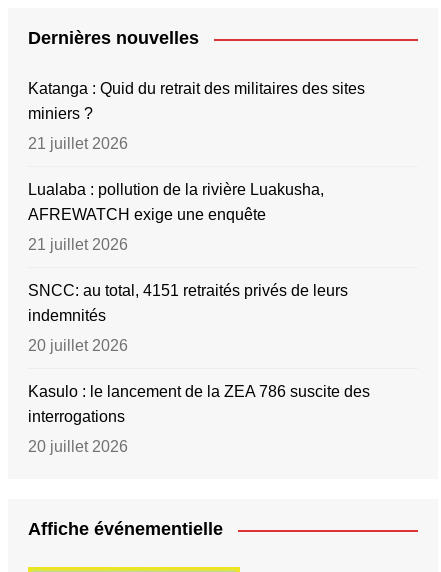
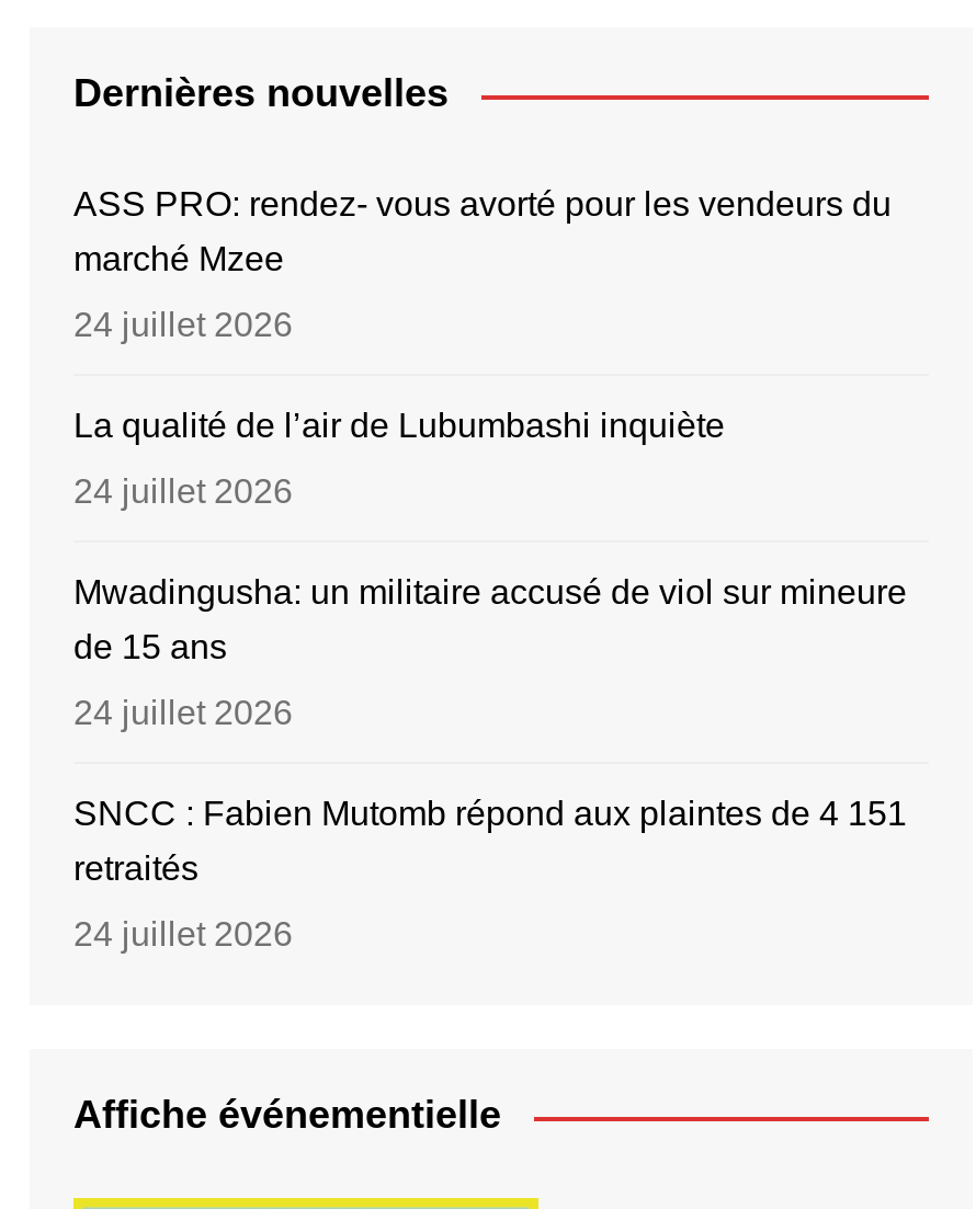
[28,80,370,455] Katanga : Quid du retrait des militaires des sites | miniers ? | 21 juillet 2026 | Lualaba : pollution de la rivière Luakusha, | AFREWATCH exige une enquête | 21 juillet 2026 | SNCC: au total, 4151 retraités privés de leurs | indemnités | 20 juillet 2026 | Kasulo : le lancement de la ZEA 786 suscite des | interrogations | 20 juillet 2026 -> [73,186,907,953] ASS PRO: rendez- vous avorté pour les vendeurs du | marché Mzee | 24 juillet 2026 | La qualité de l’air de Lubumbashi inquiète | 24 juillet 2026 | Mwadingusha: un militaire accusé de viol sur mineure | de 15 ans | 24 juillet 2026 | SNCC : Fabien Mutomb répond aux plaintes de 4 151 | retraités | 24 juillet 2026

